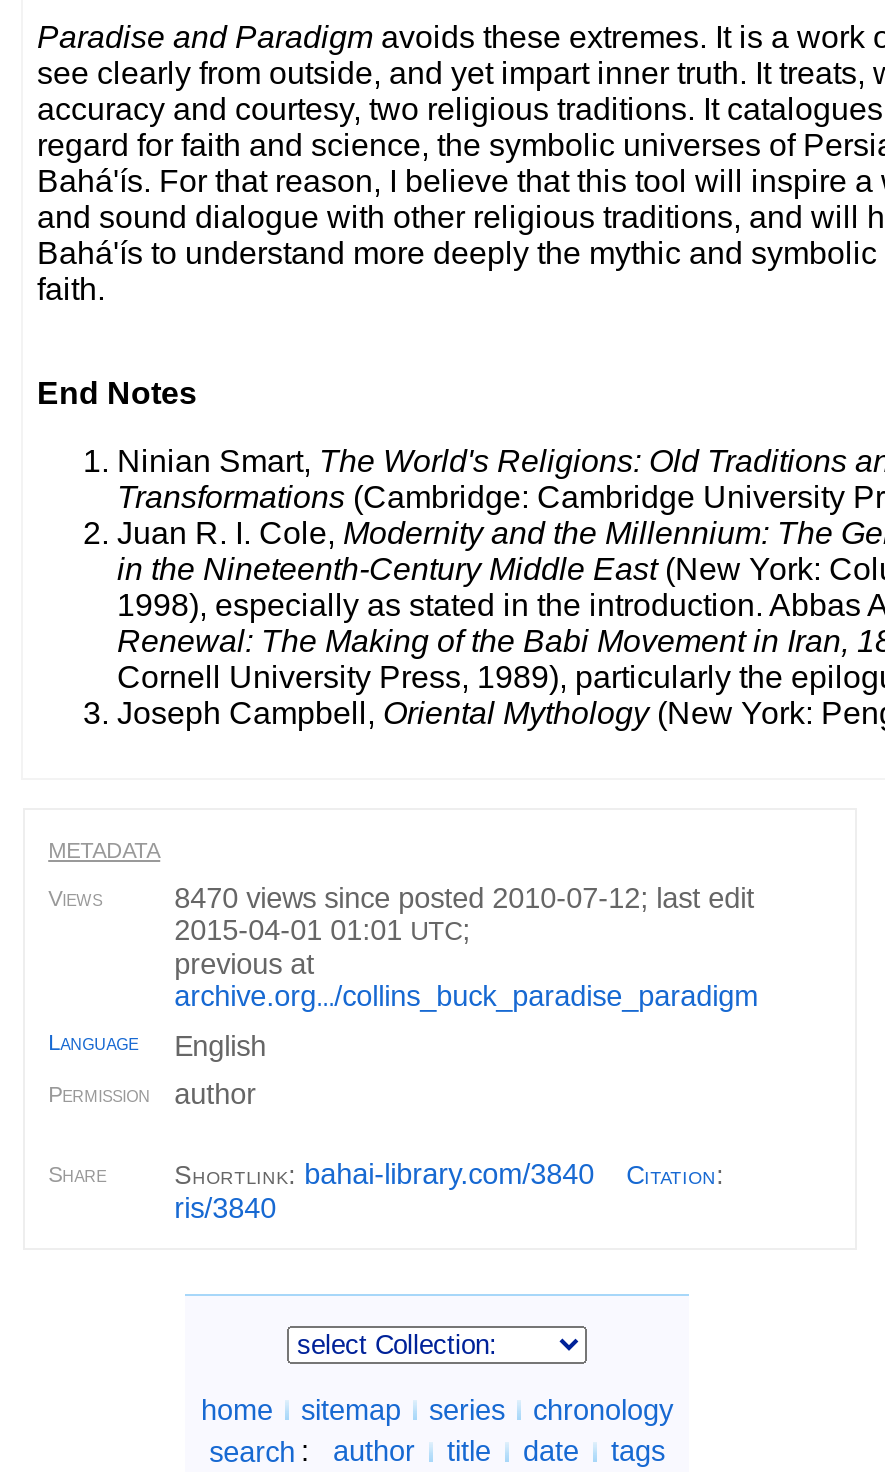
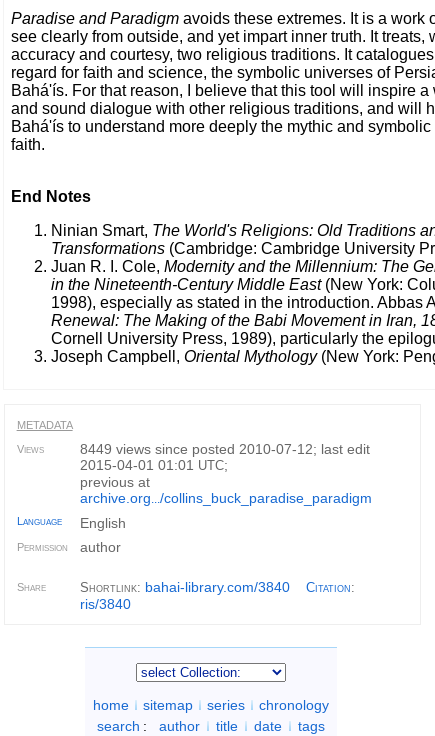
[174,883,754,915] 8470 views since posted 2010-07-12; last edit -> [80,441,370,457] 8449 views since posted 2010-07-12; last edit

